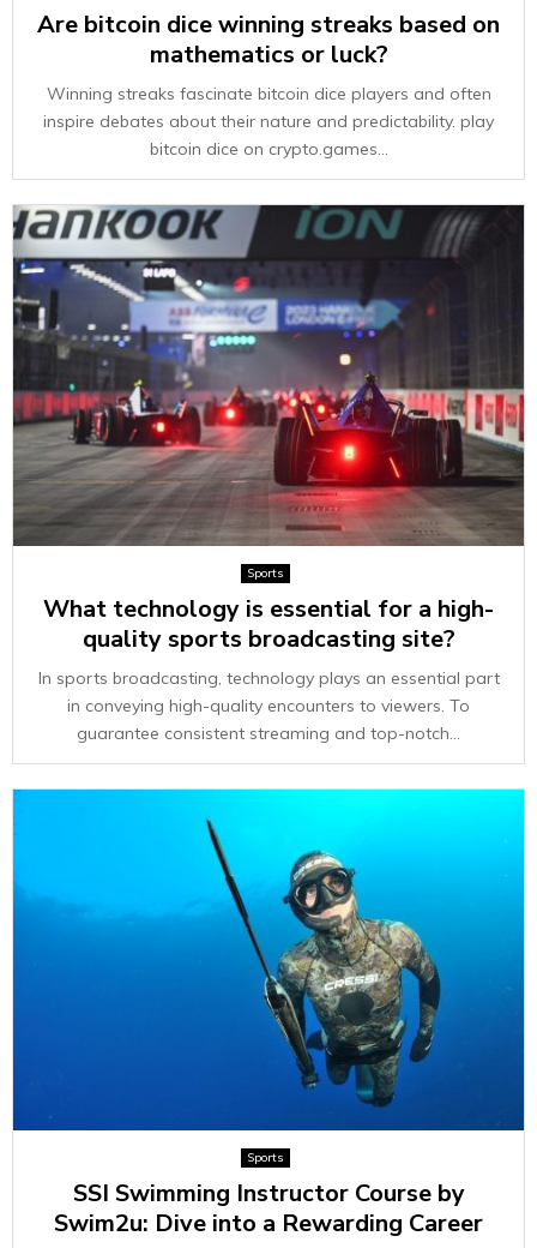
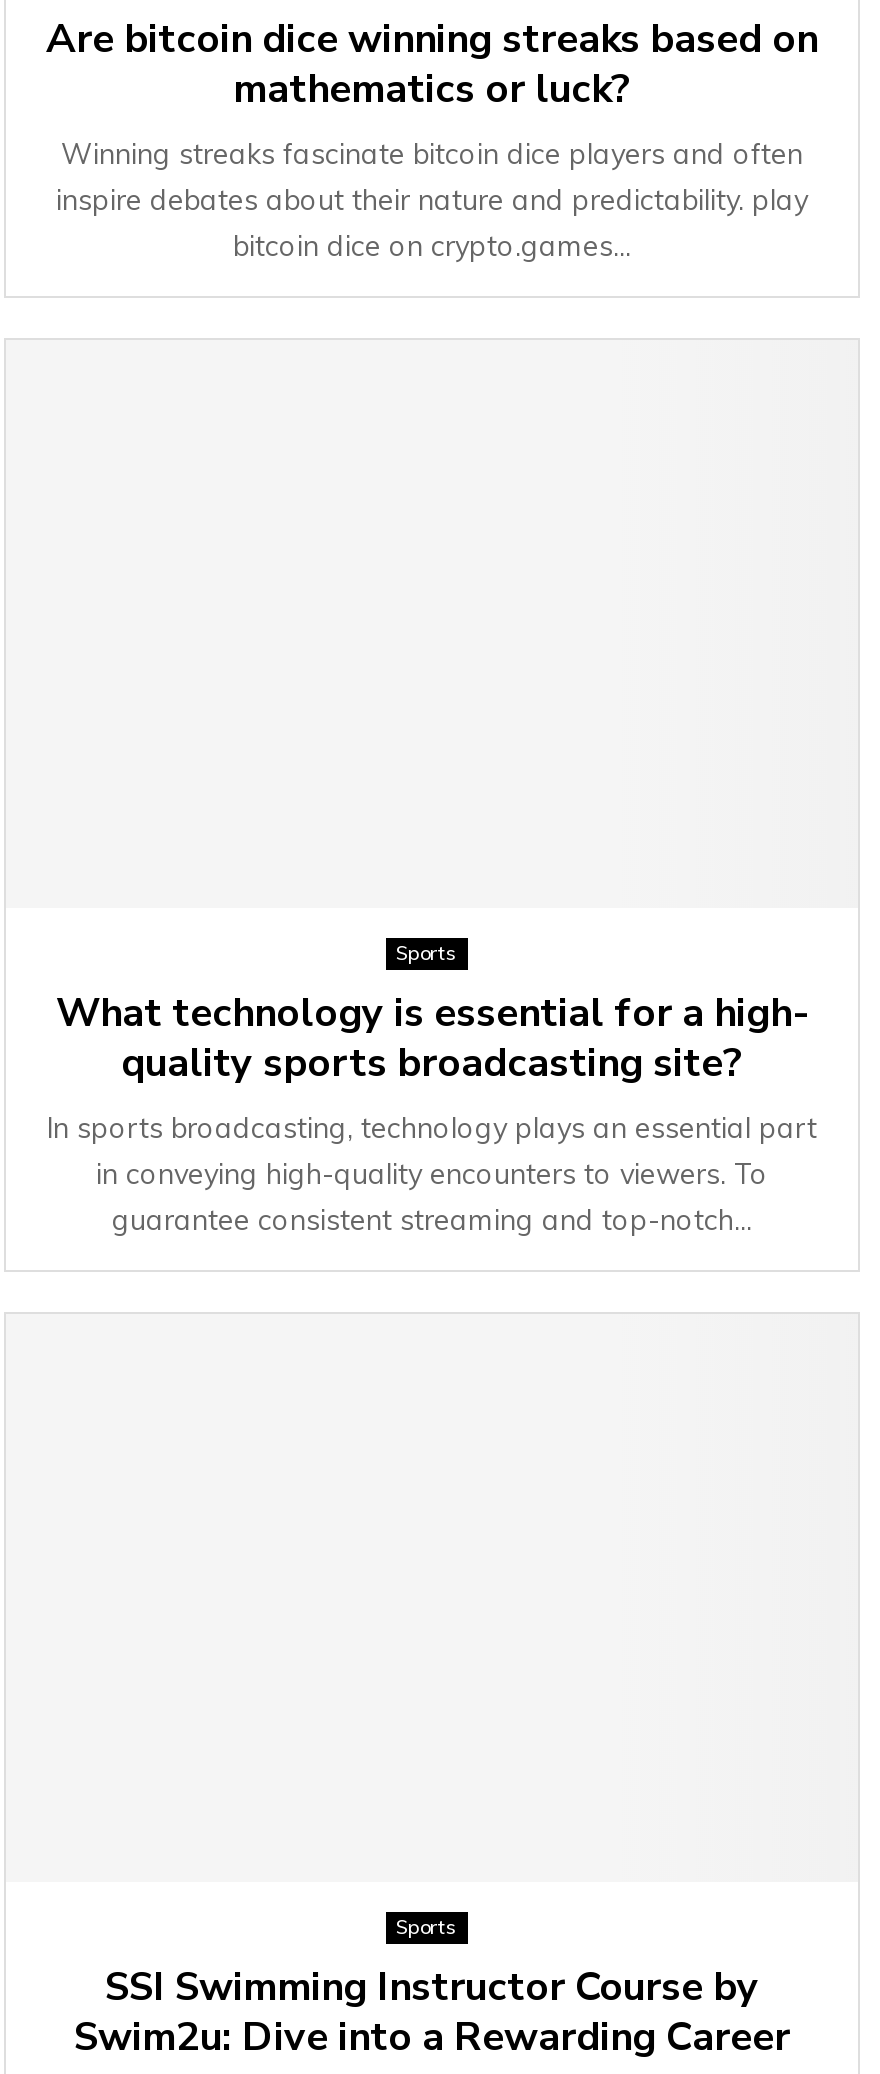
[12,204,525,547] [image] -> none
[12,788,525,1132] [image] -> none

